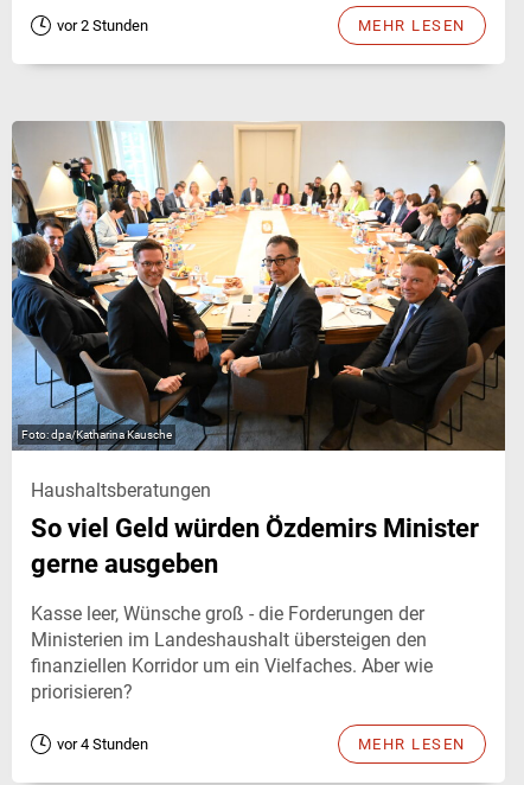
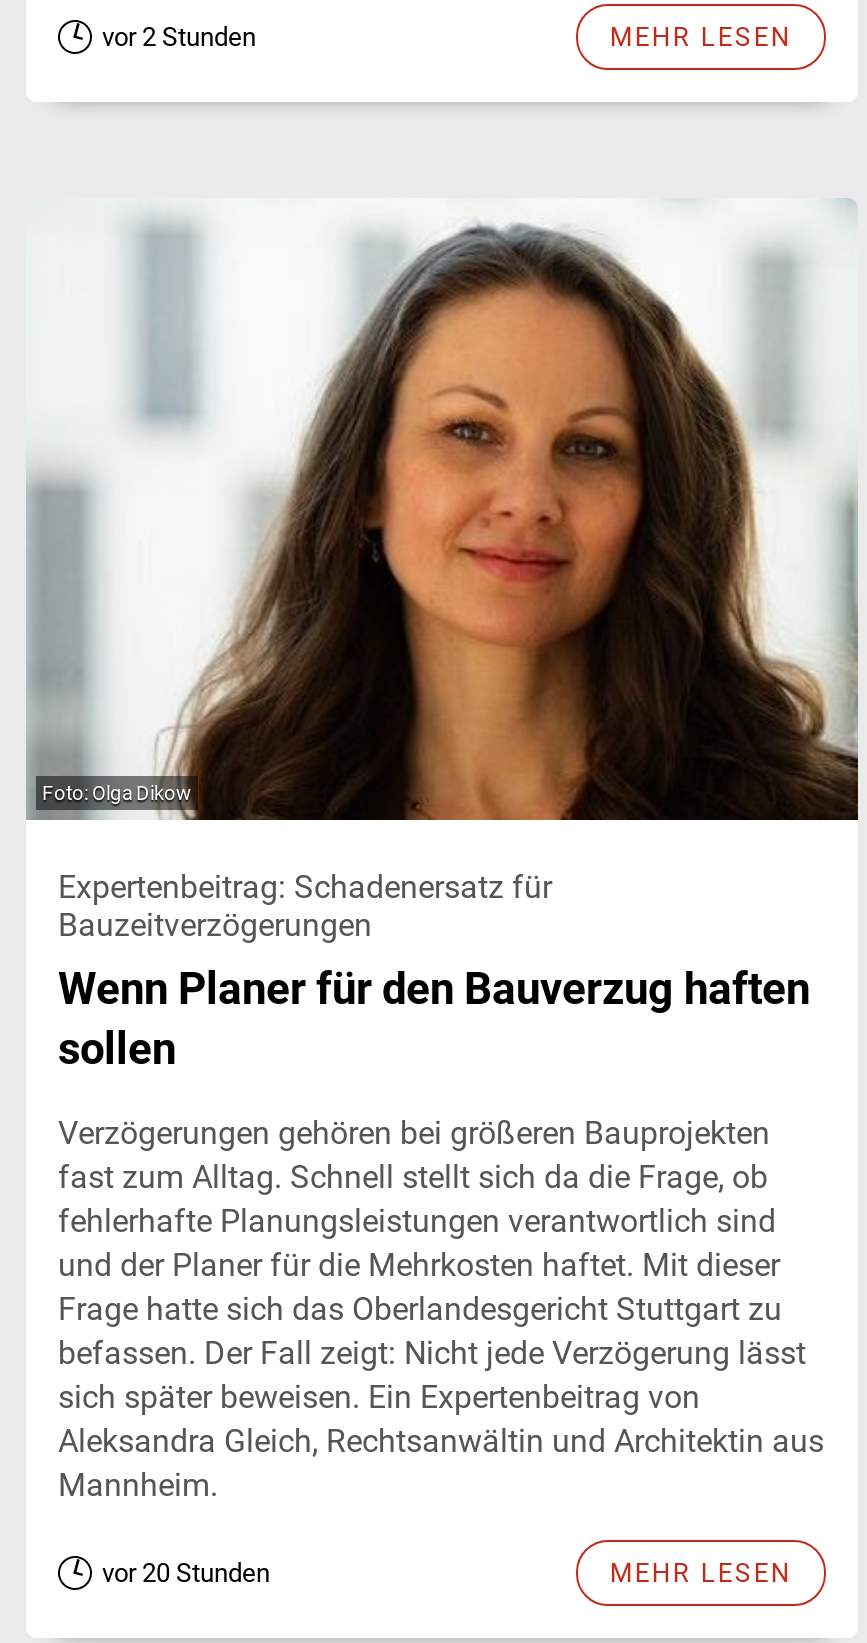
[12,120,506,452] [image] | dpa/Katharina Kausche -> [26,200,858,822] [image] | Olga Dikow
[31,478,479,578] Haushaltsberatungen | So viel Geld würden Özdemirs Minister | gerne ausgeben -> [58,868,810,1074] Expertenbeitrag: Schadenersatz für | Bauzeitverzögerungen | Wenn Planer für den Bauverzug haften | sollen
[31,602,433,703] Kasse leer, Wünsche groß - die Forderungen der | Ministerien im Landeshaushalt übersteigen den | finanziellen Korridor um ein Vielfaches. Aber wie | priorisieren? -> [58,1114,824,1504] Verzögerungen gehören bei größeren Bauprojekten | fast zum Alltag. Schnell stellt sich da die Frage, ob | fehlerhafte Planungsleistungen verantwortlich sind | und der Planer für die Mehrkosten haftet. Mit dieser | Frage hatte sich das Oberlandesgericht Stuttgart zu | befassen. Der Fall zeigt: Nicht jede Verzögerung lässt | sich später beweisen. Ein Expertenbeitrag von | Aleksandra Gleich, Rechtsanwältin und Architektin aus | Mannheim.
[57,735,148,752] vor 4 Stunden -> [102,1558,270,1588] vor 20 Stunden

